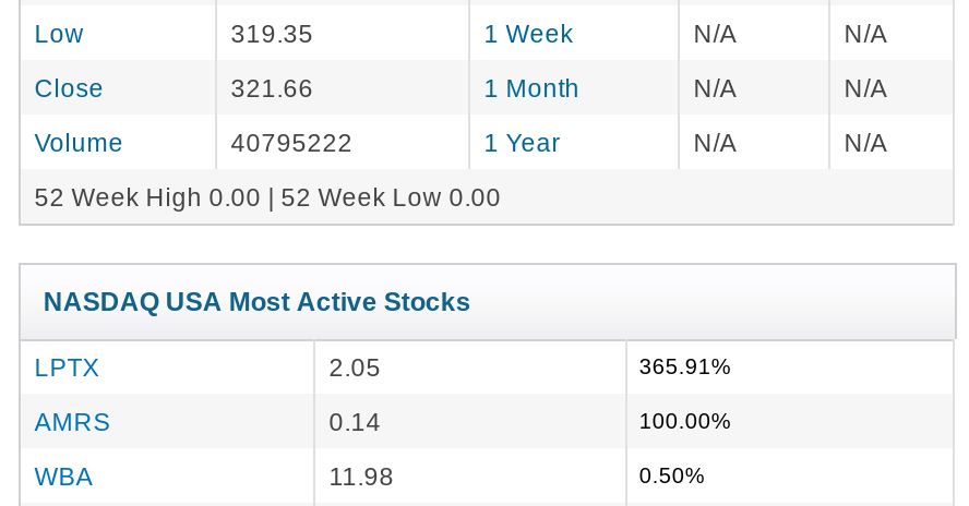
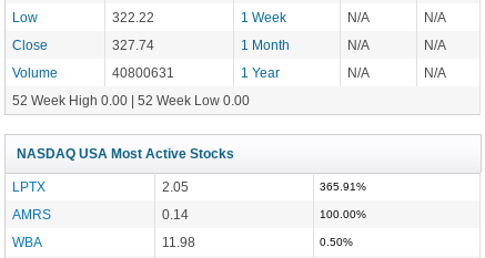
[231,19,314,48] 319.35 -> [112,10,154,25] 322.22
[231,74,314,102] 321.66 -> [112,38,154,52] 327.74
[231,128,353,157] 40795222 -> [112,66,174,80] 40800631

